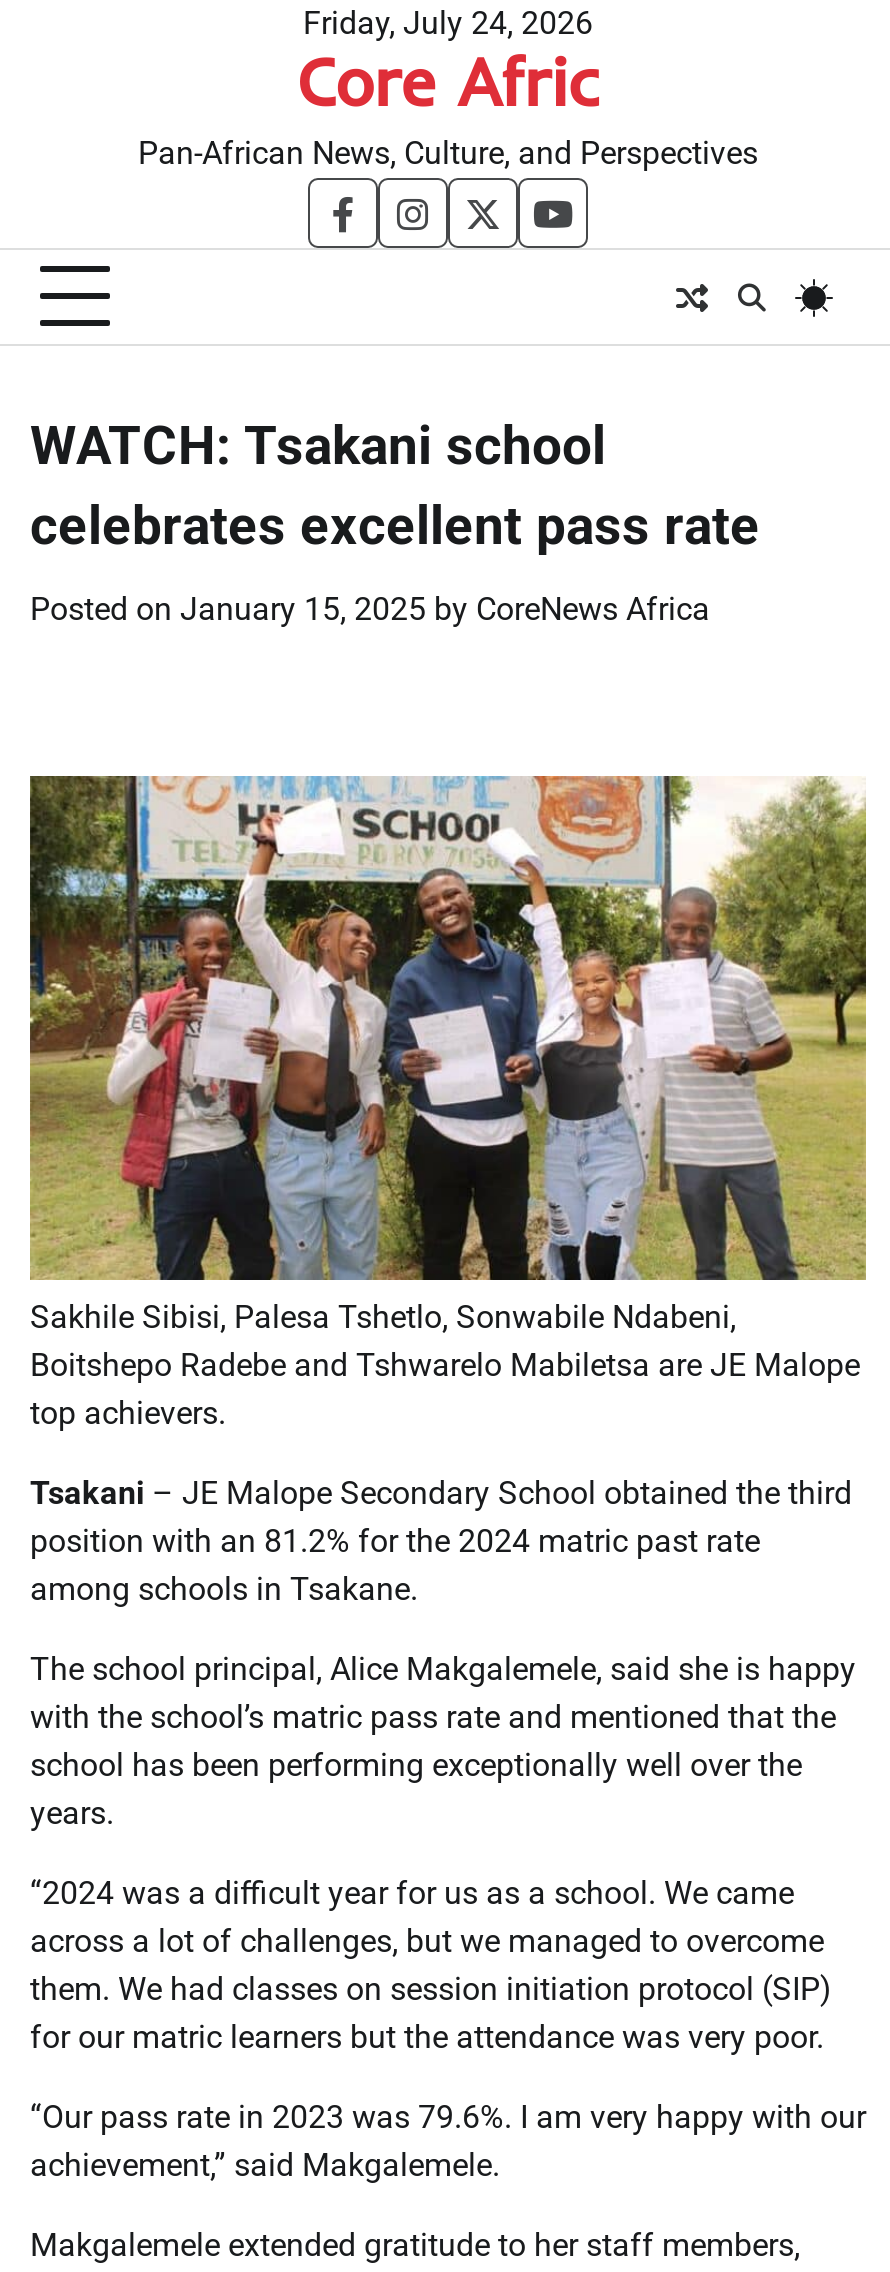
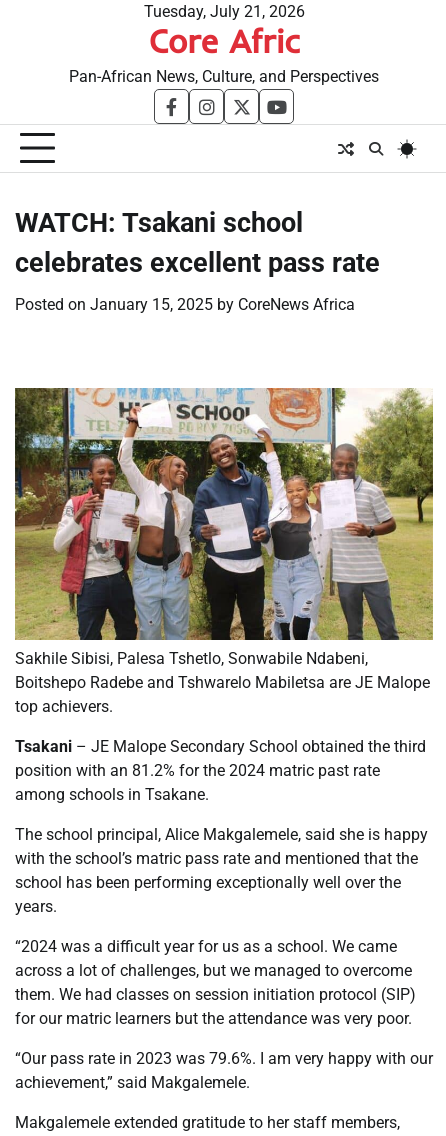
[303,4,593,42] Friday, July 24, 2026 -> [143,2,304,21] Tuesday, July 21, 2026

